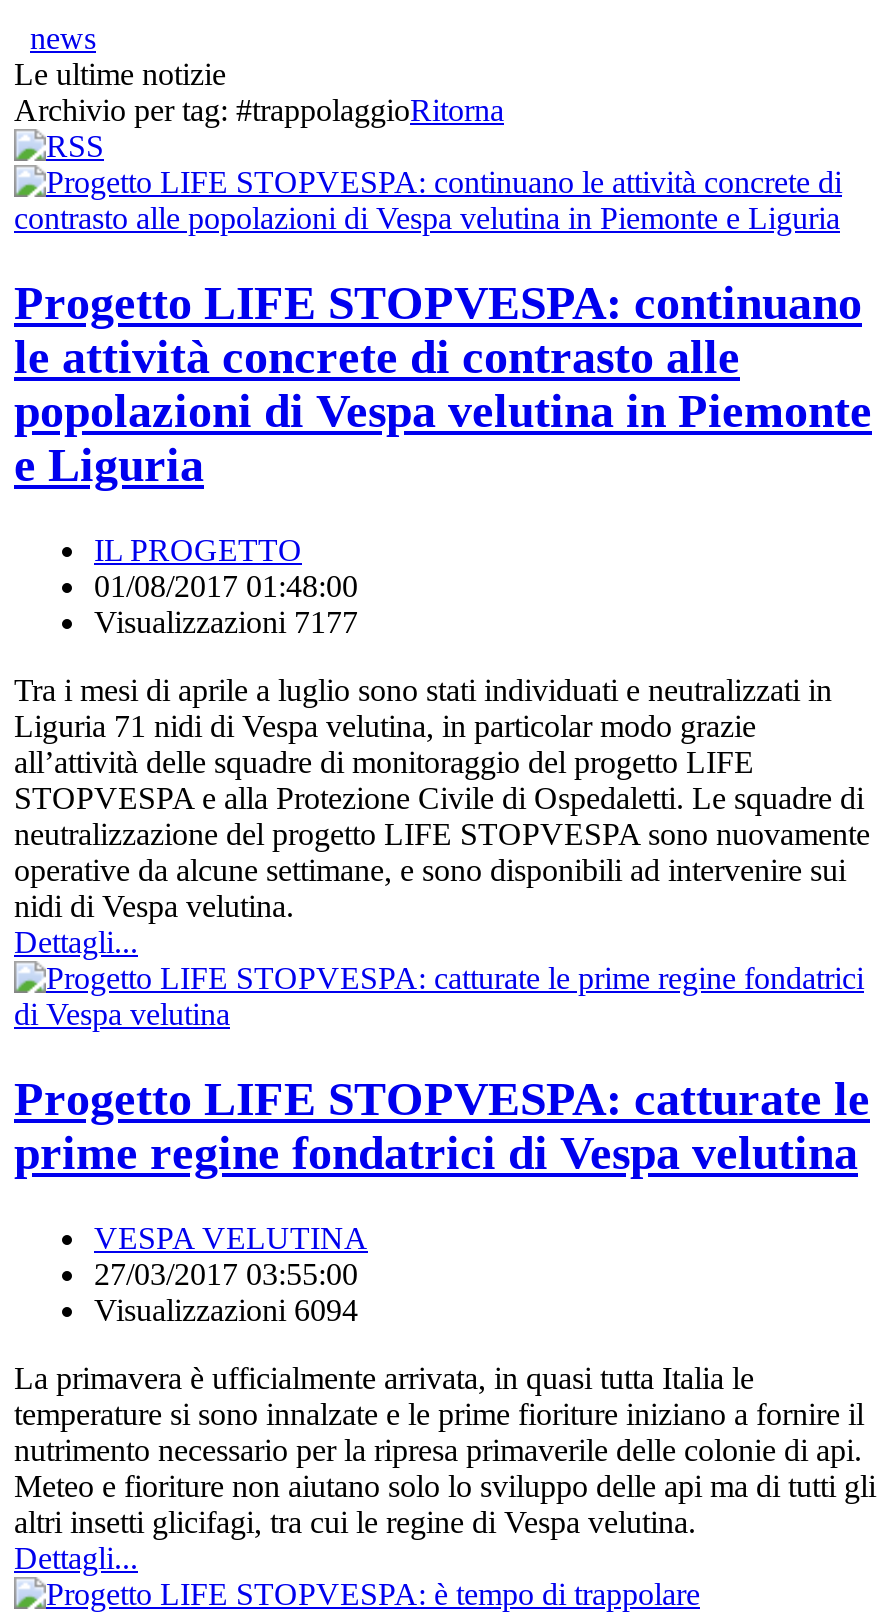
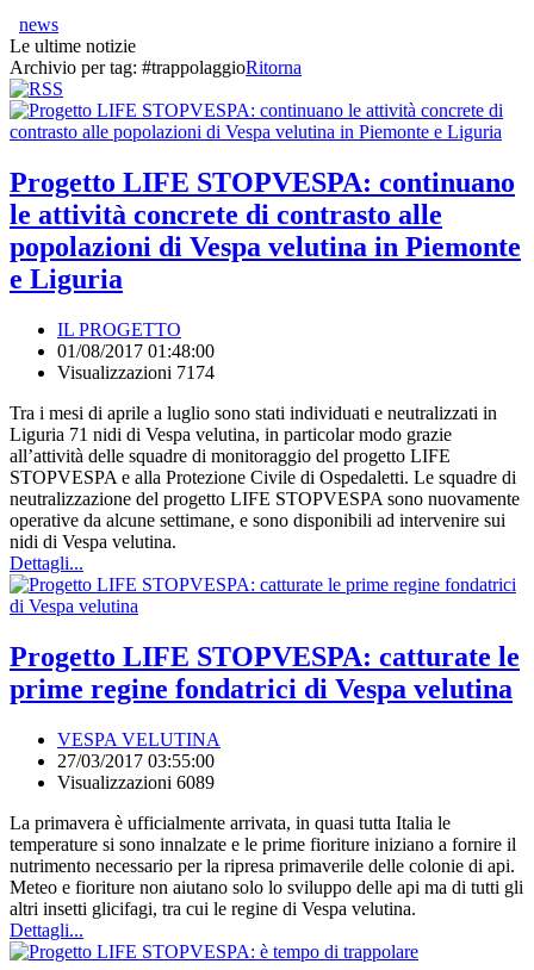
[94,605,358,639] Visualizzazioni 7177 -> [57,362,215,383] Visualizzazioni 7174
[94,1293,358,1327] Visualizzazioni 6094 -> [57,772,215,793] Visualizzazioni 6089

